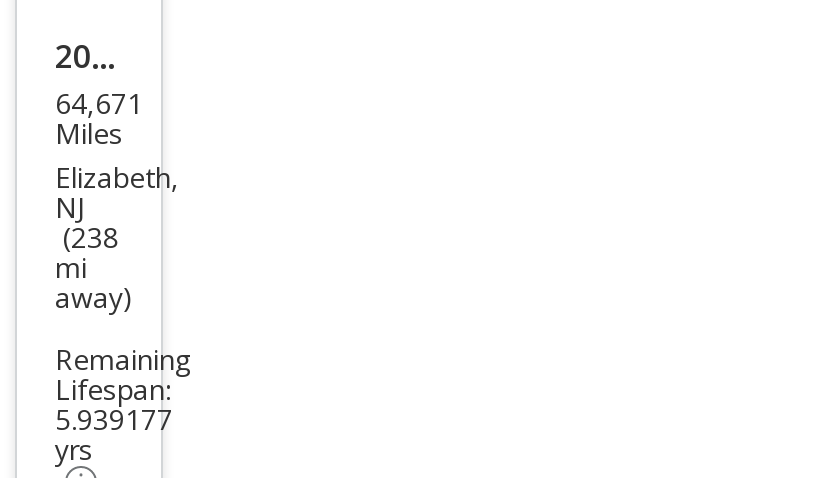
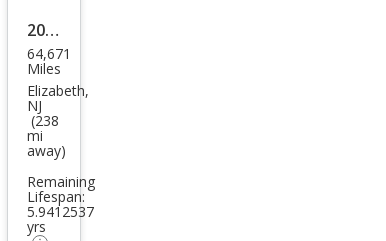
[55,401,173,439] 5.939177 -> [27,202,94,221] 5.9412537

